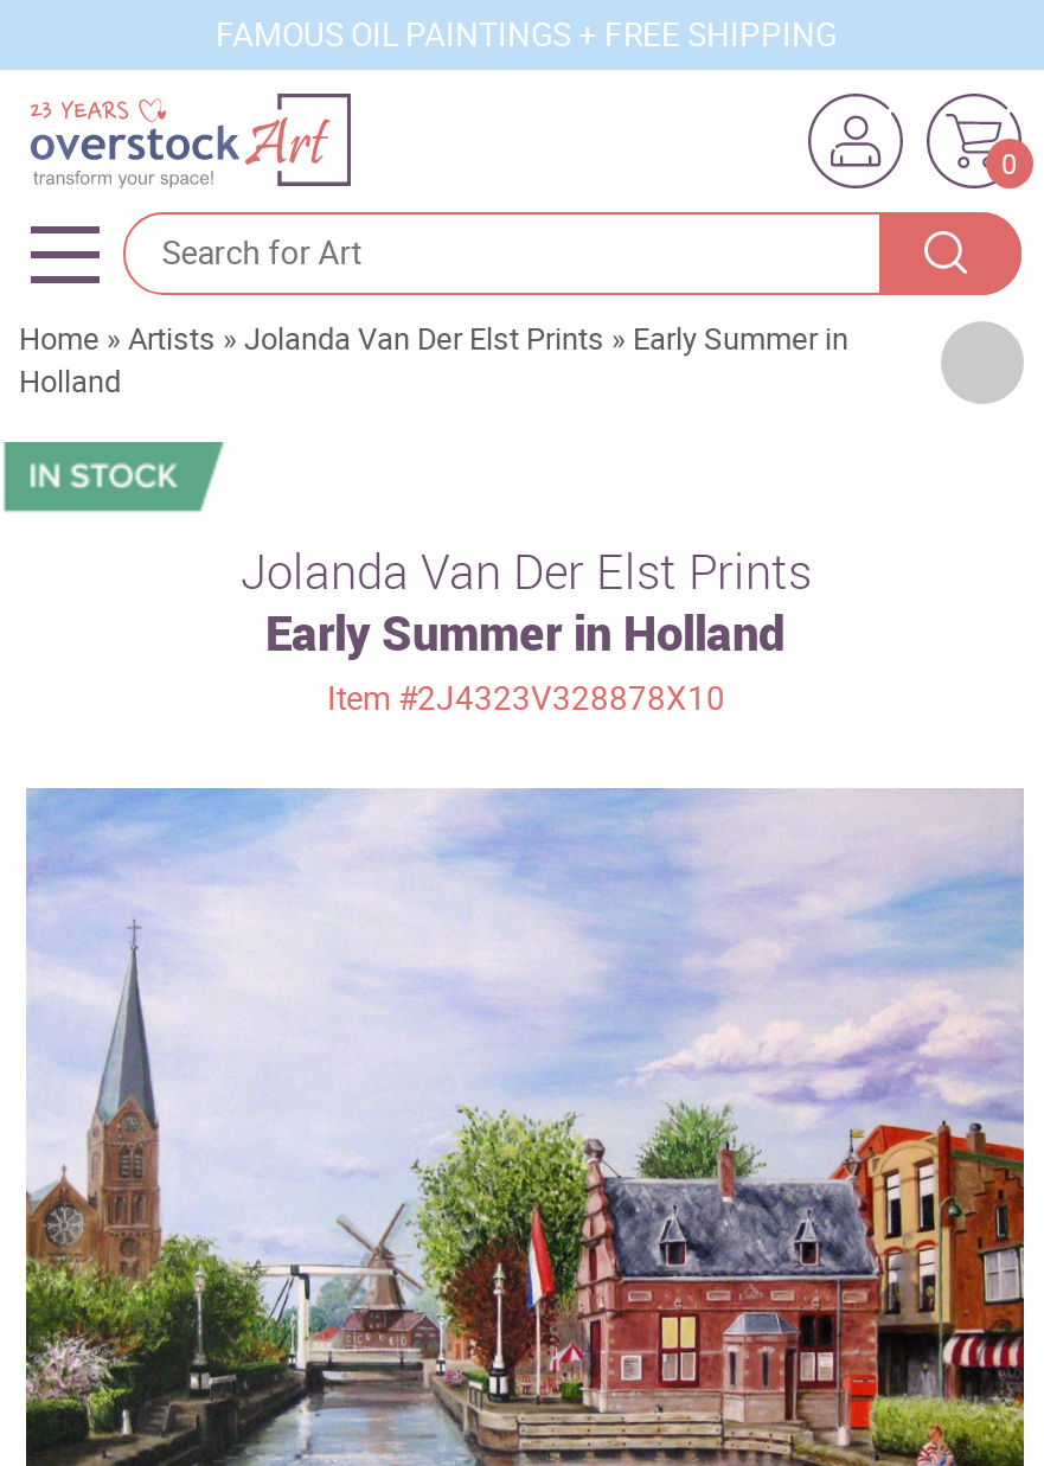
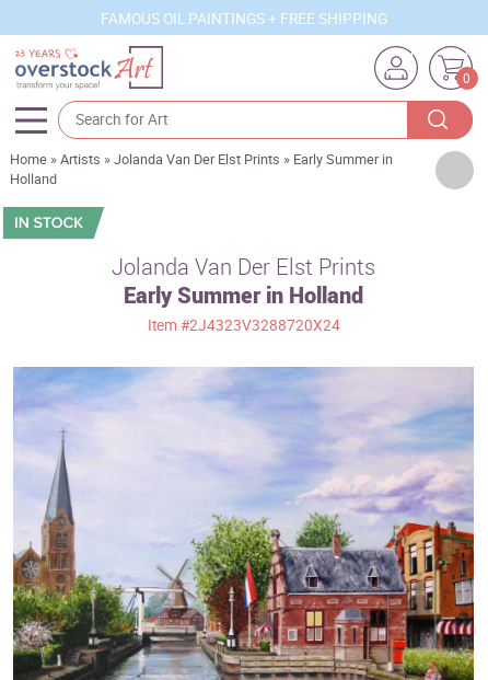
[327,677,725,719] Item #2J4323V328878X10 -> [148,315,340,335] Item #2J4323V3288720X24

